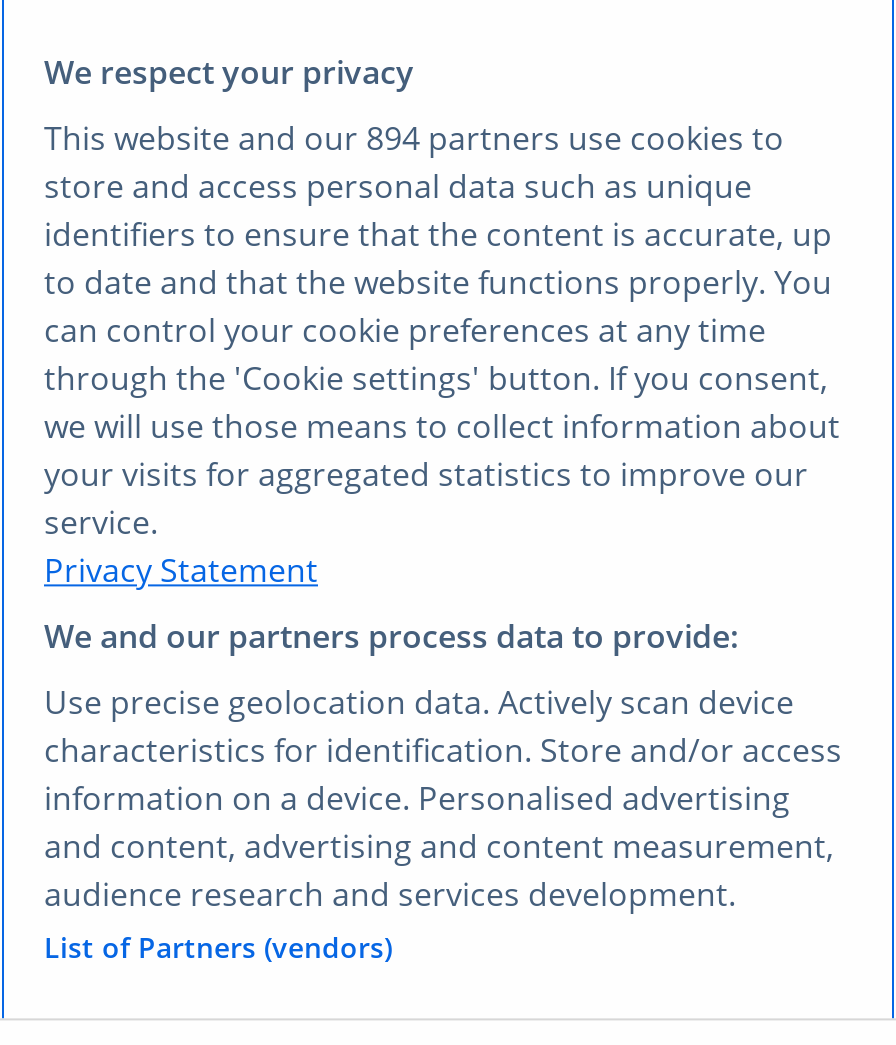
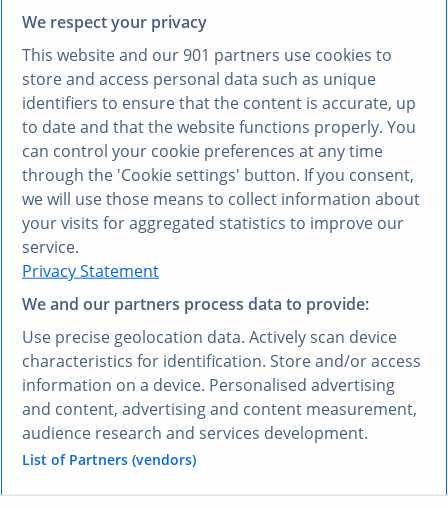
[44,117,784,161] This website and our 894 partners use cookies to -> [22,44,392,66] This website and our 901 partners use cookies to

